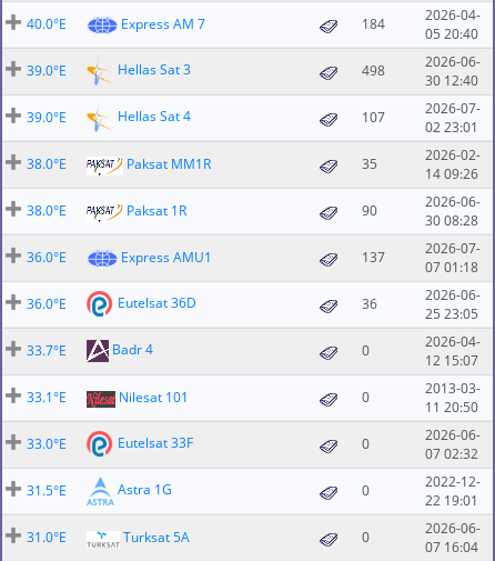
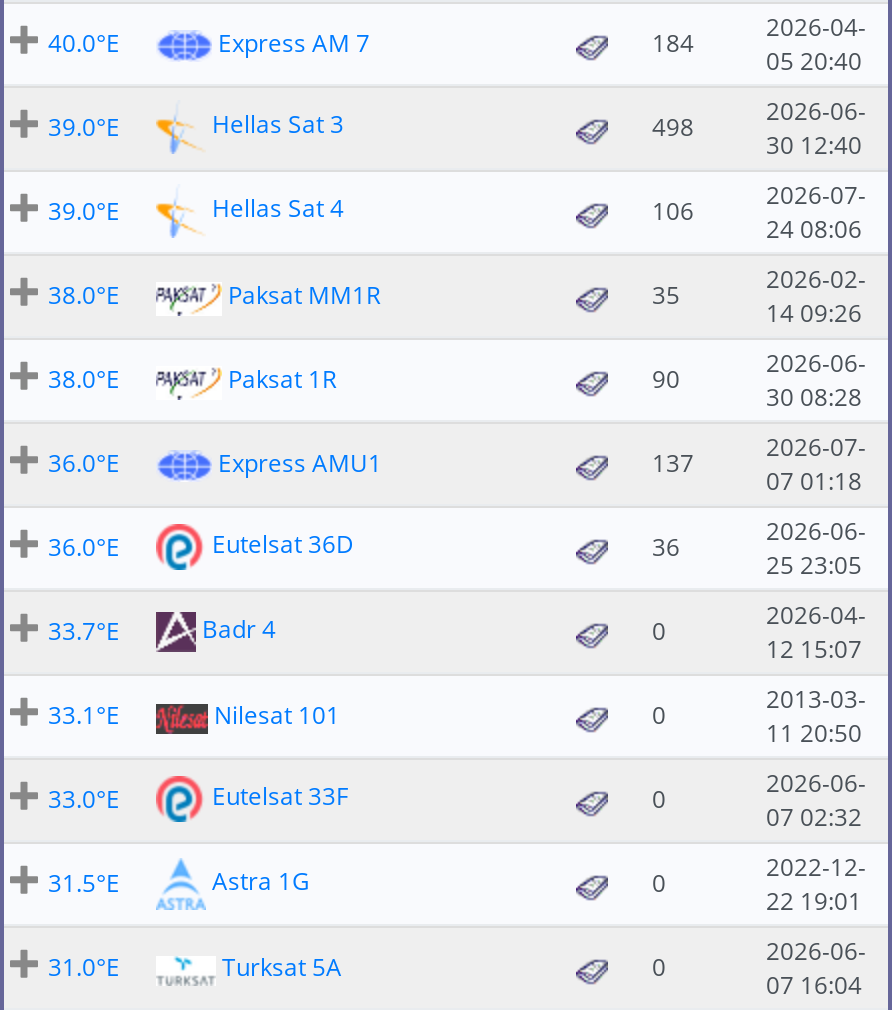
[362,108,385,127] 107 -> [652,195,694,229] 106
[425,118,478,137] 02 23:01 -> [766,213,862,247] 24 08:06

